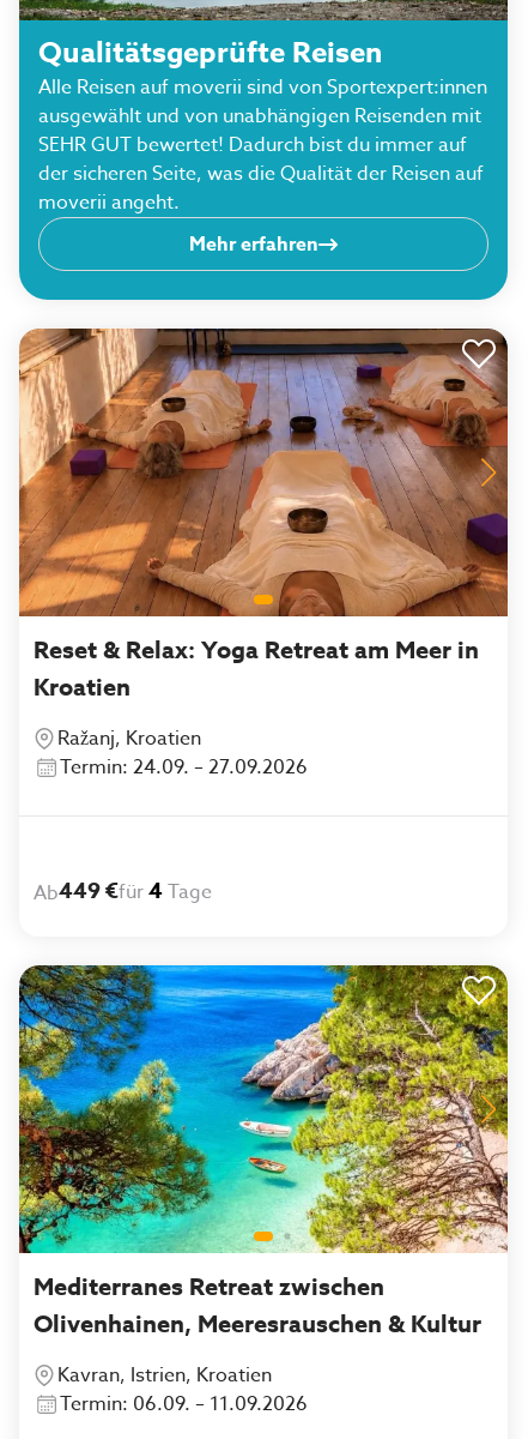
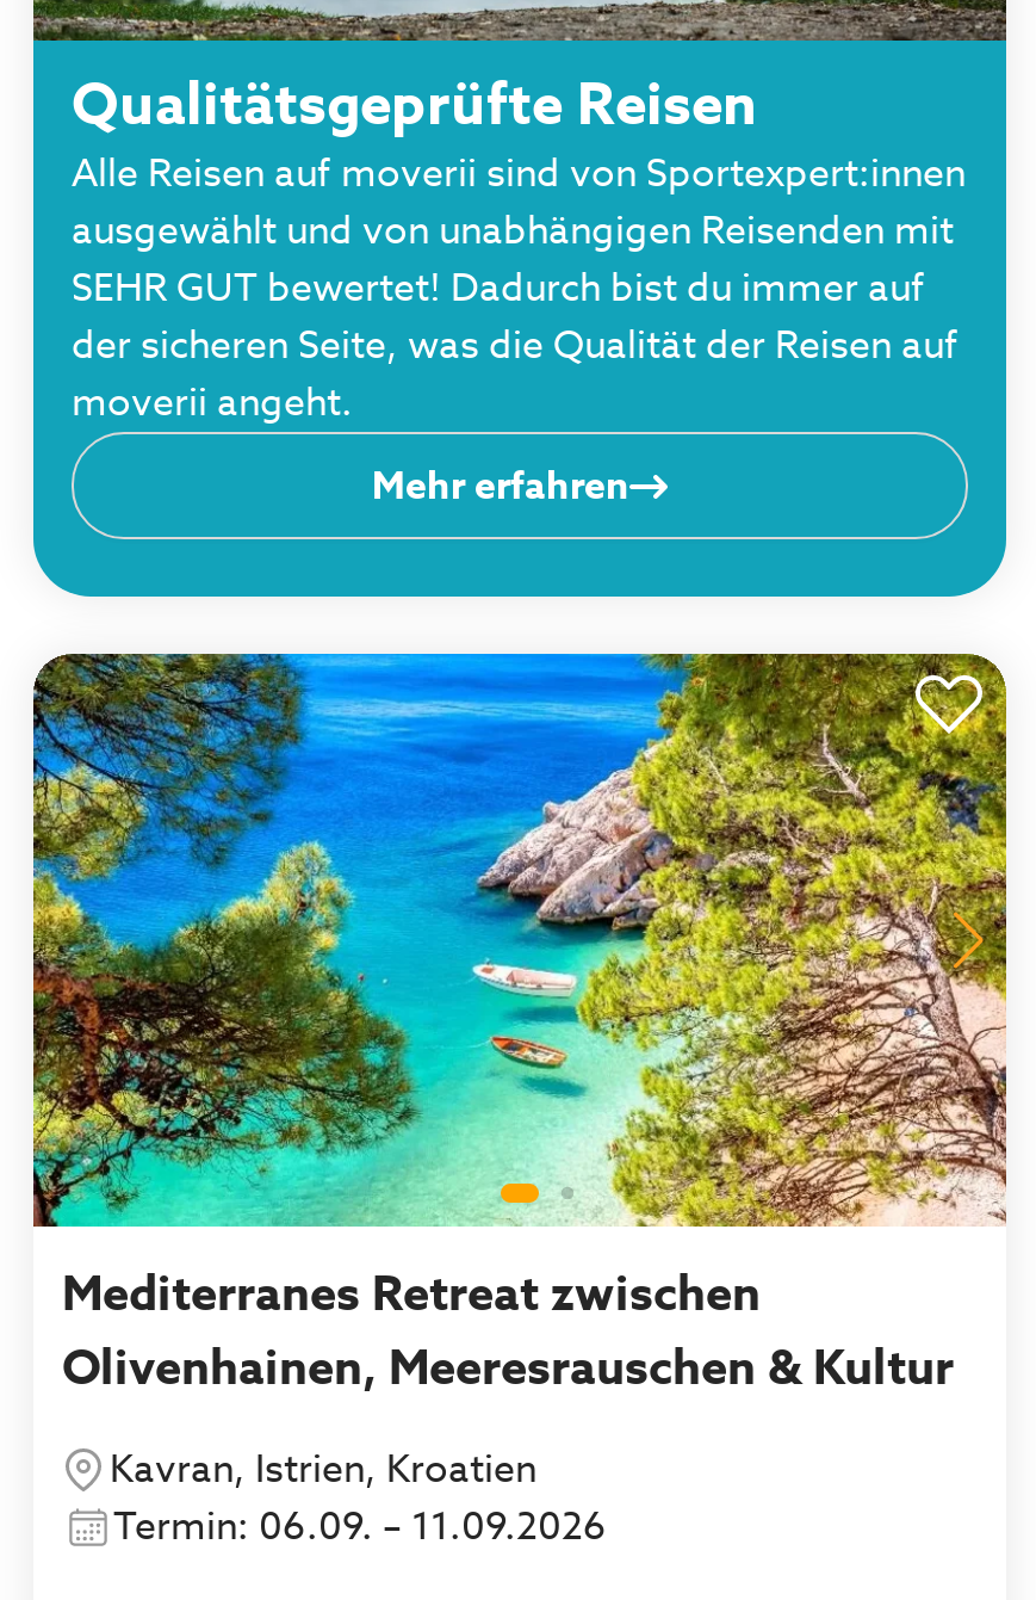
[18,327,509,782] [image] | Reset & Relax: Yoga Retreat am Meer in | Kroatien | Ražanj, Kroatien | Termin: 24.09. – 27.09.2026 -> none
[34,875,212,907] Ab449 €für 4 Tage -> none

